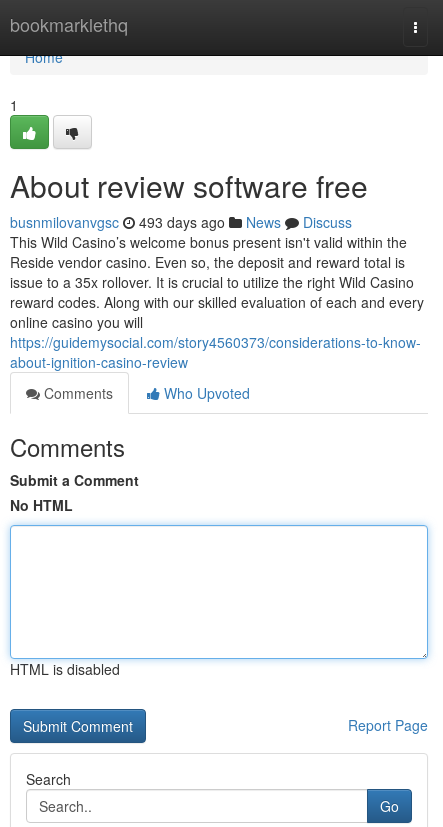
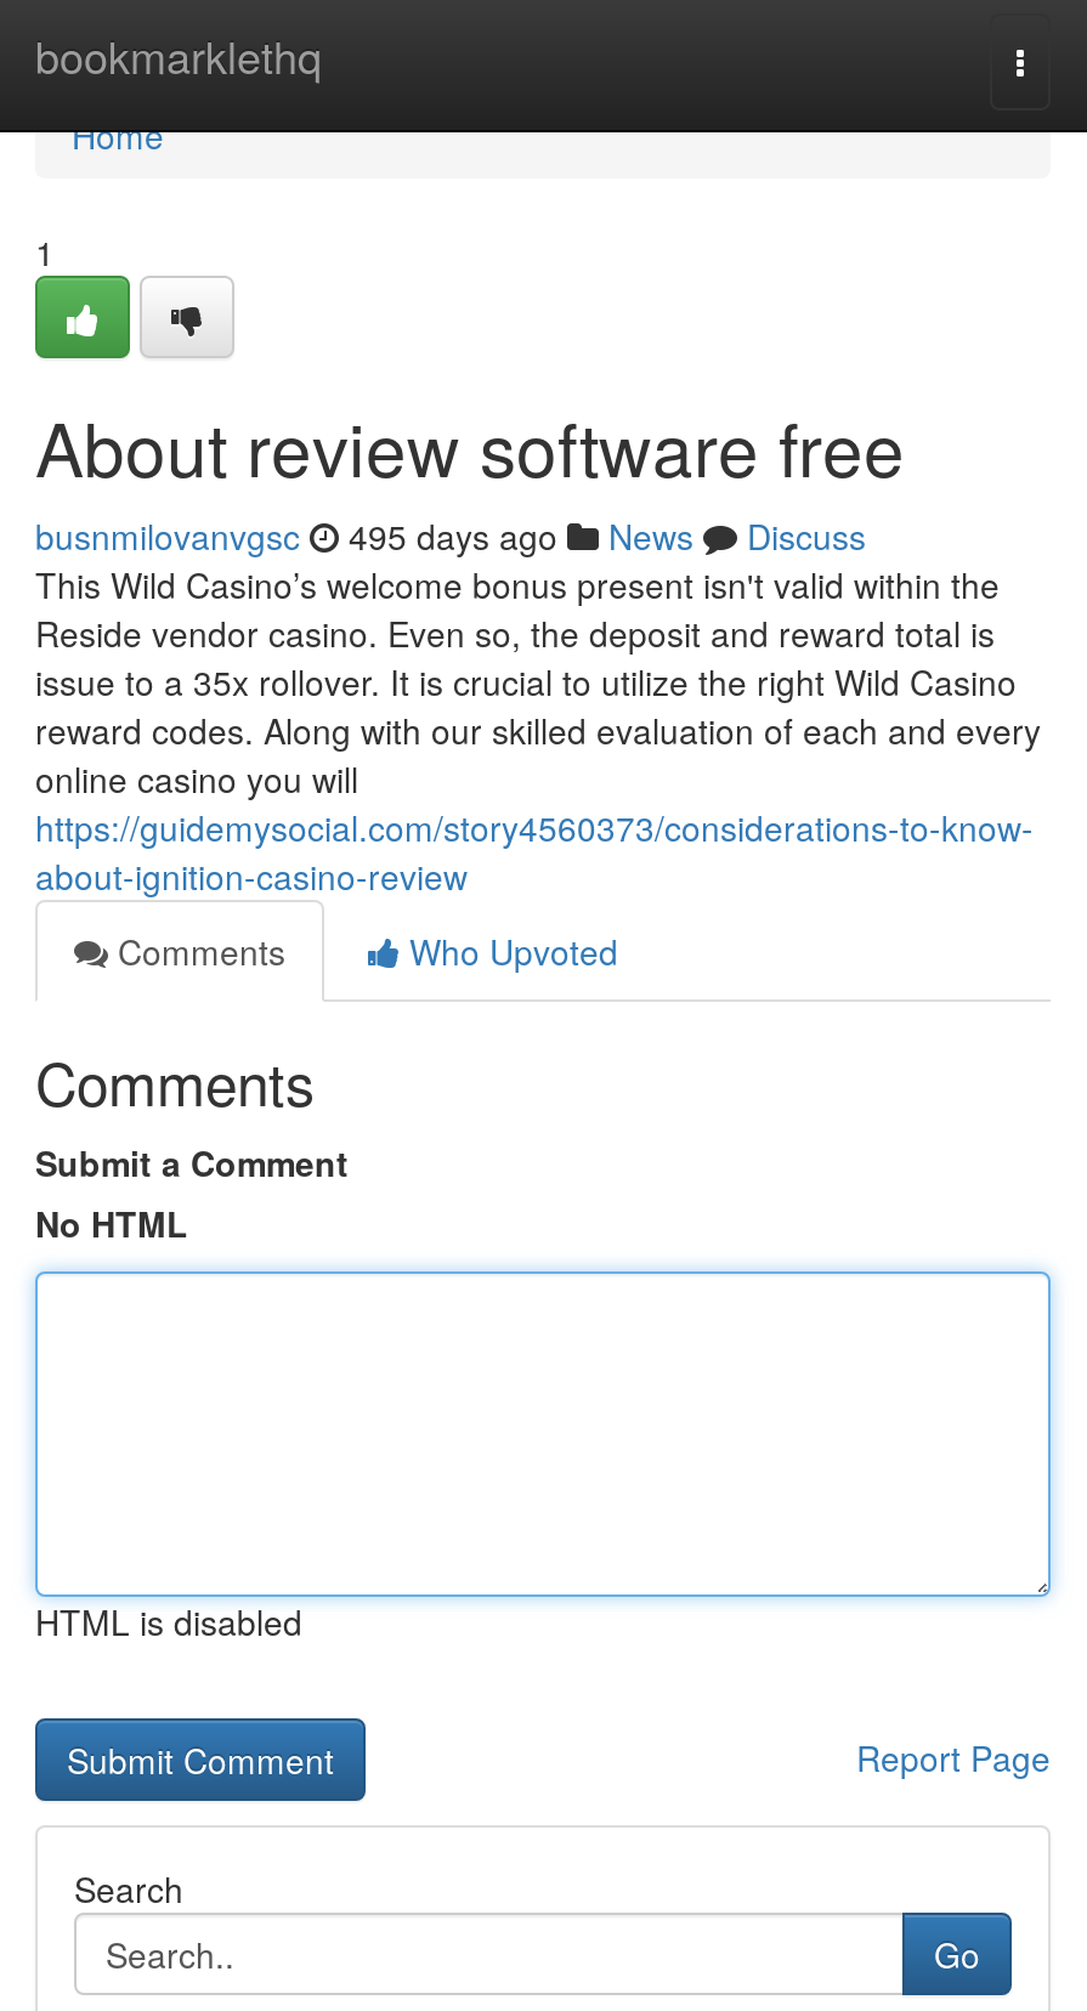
[10,212,352,232] busnmilovanvgsc 493 days ago News Discuss -> [35,511,866,560] busnmilovanvgsc 495 days ago News Discuss

